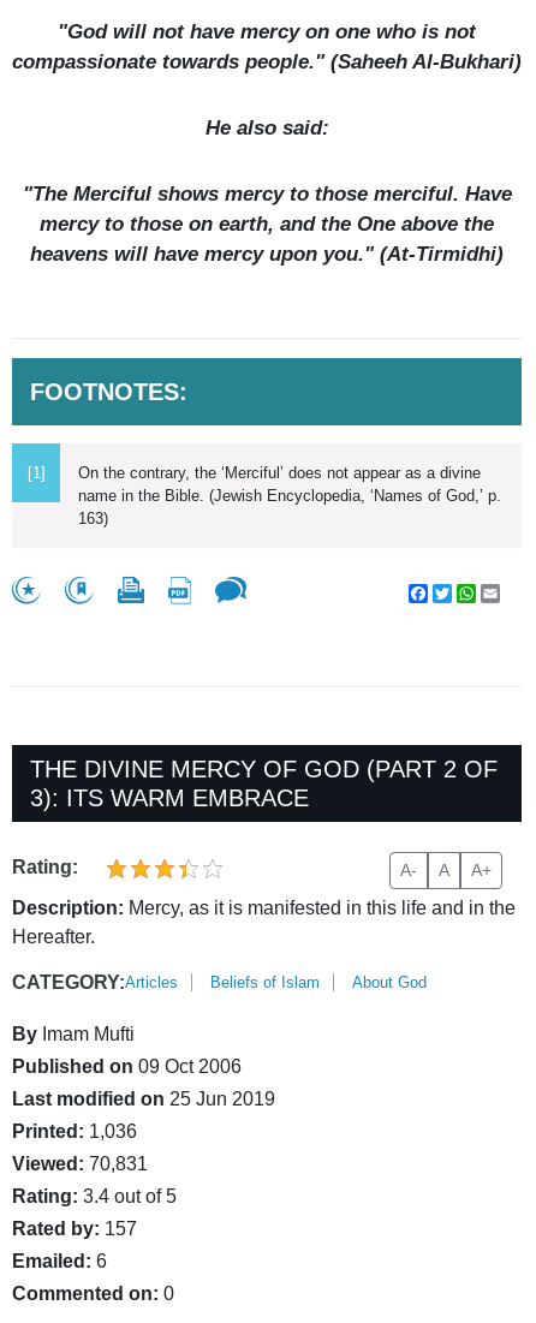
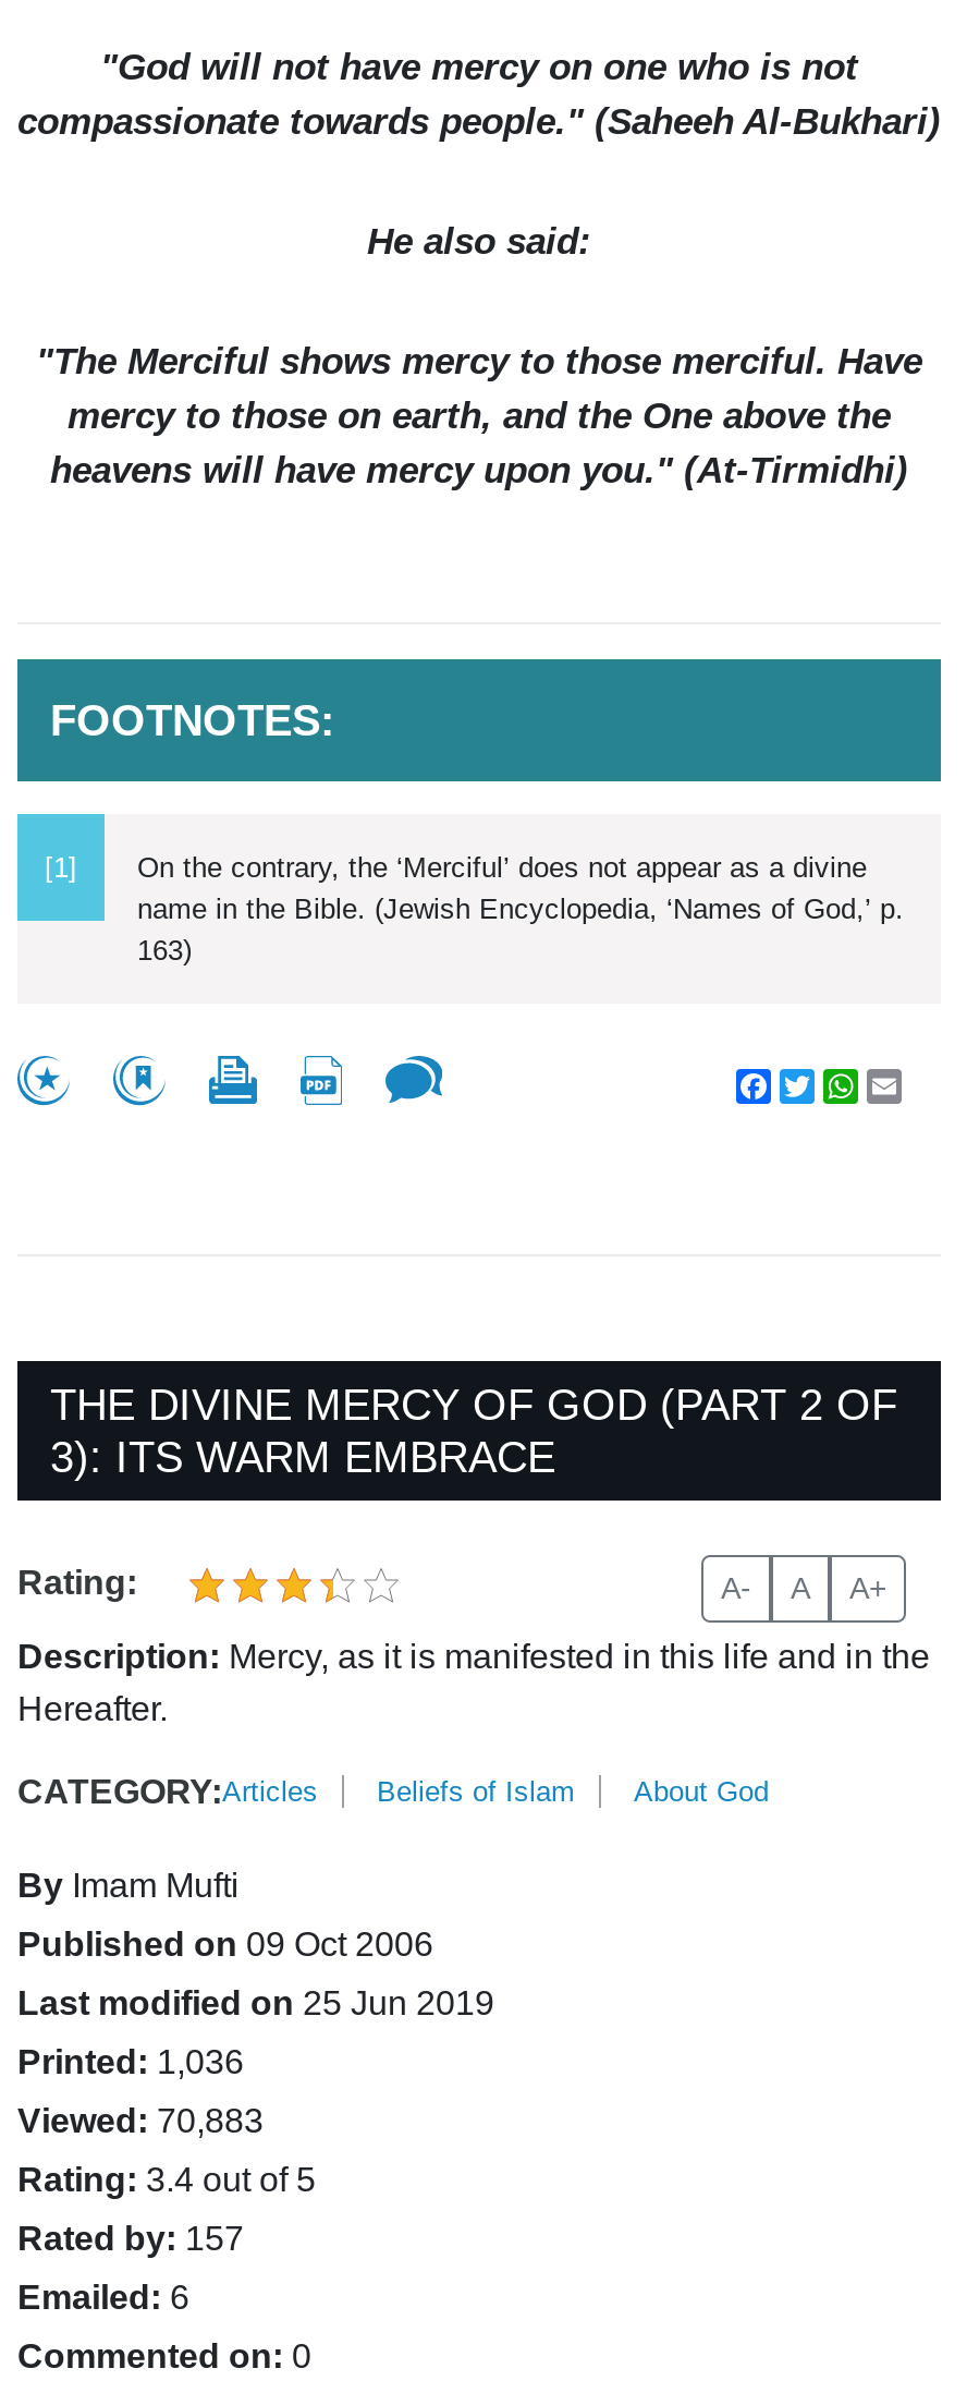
[12,1154,148,1175] Viewed: 70,831 -> [17,2103,264,2140] Viewed: 70,883

